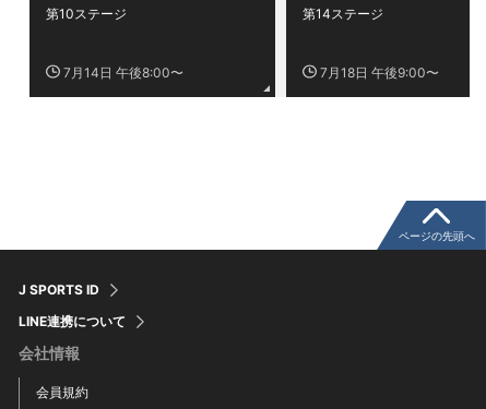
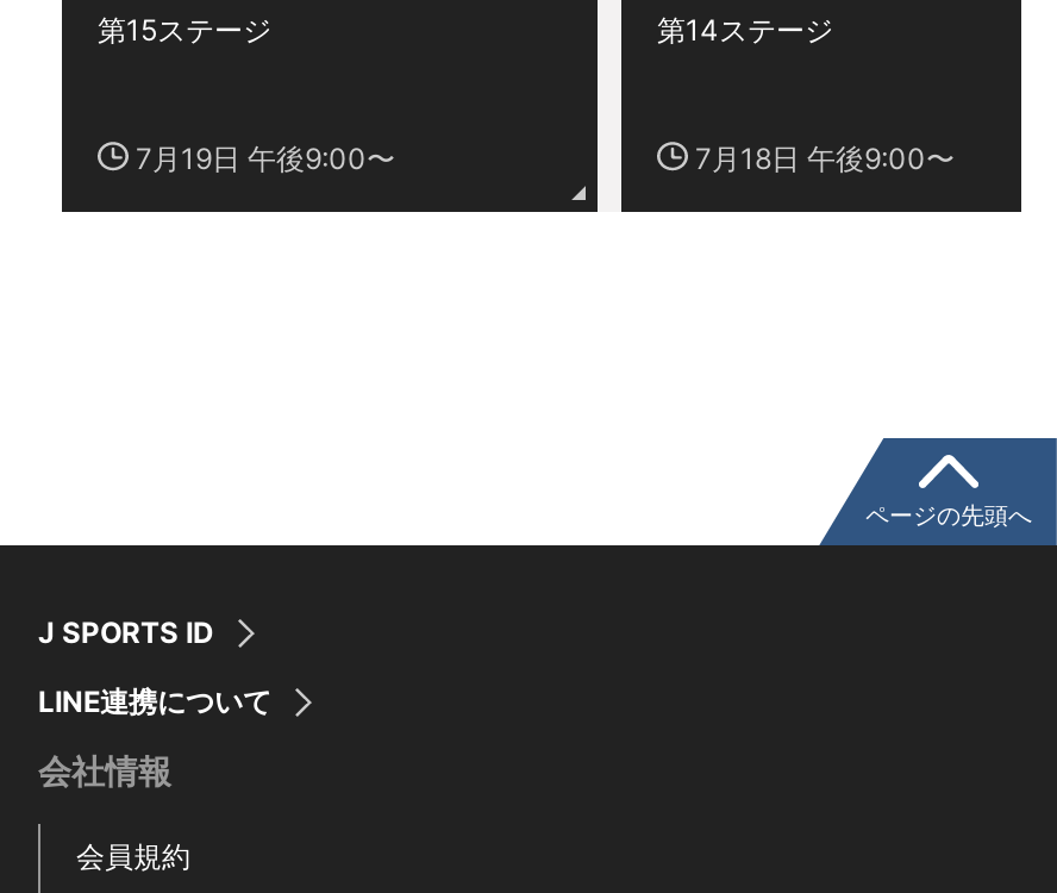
[46,5,127,21] 第10ステージ -> [98,11,271,47] 第15ステージ
[63,64,183,81] 7月14日 午後8:00〜 -> [136,141,395,176] 7月19日 午後9:00〜

